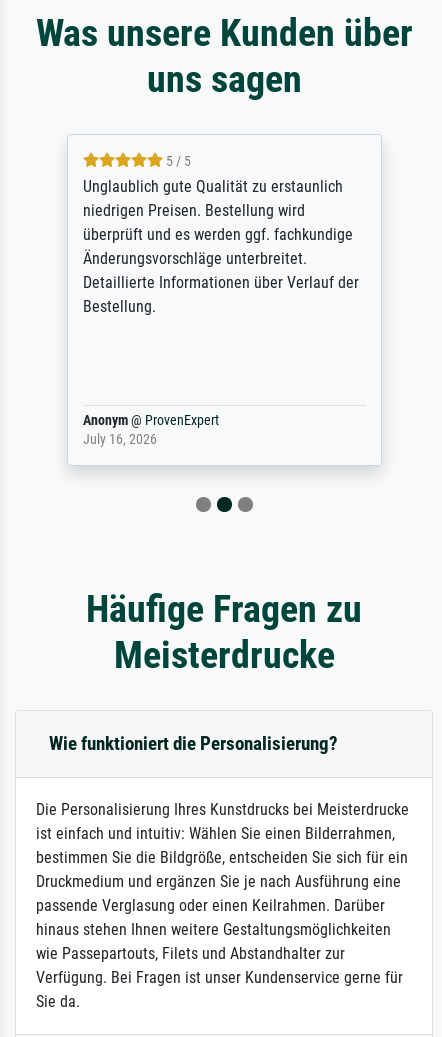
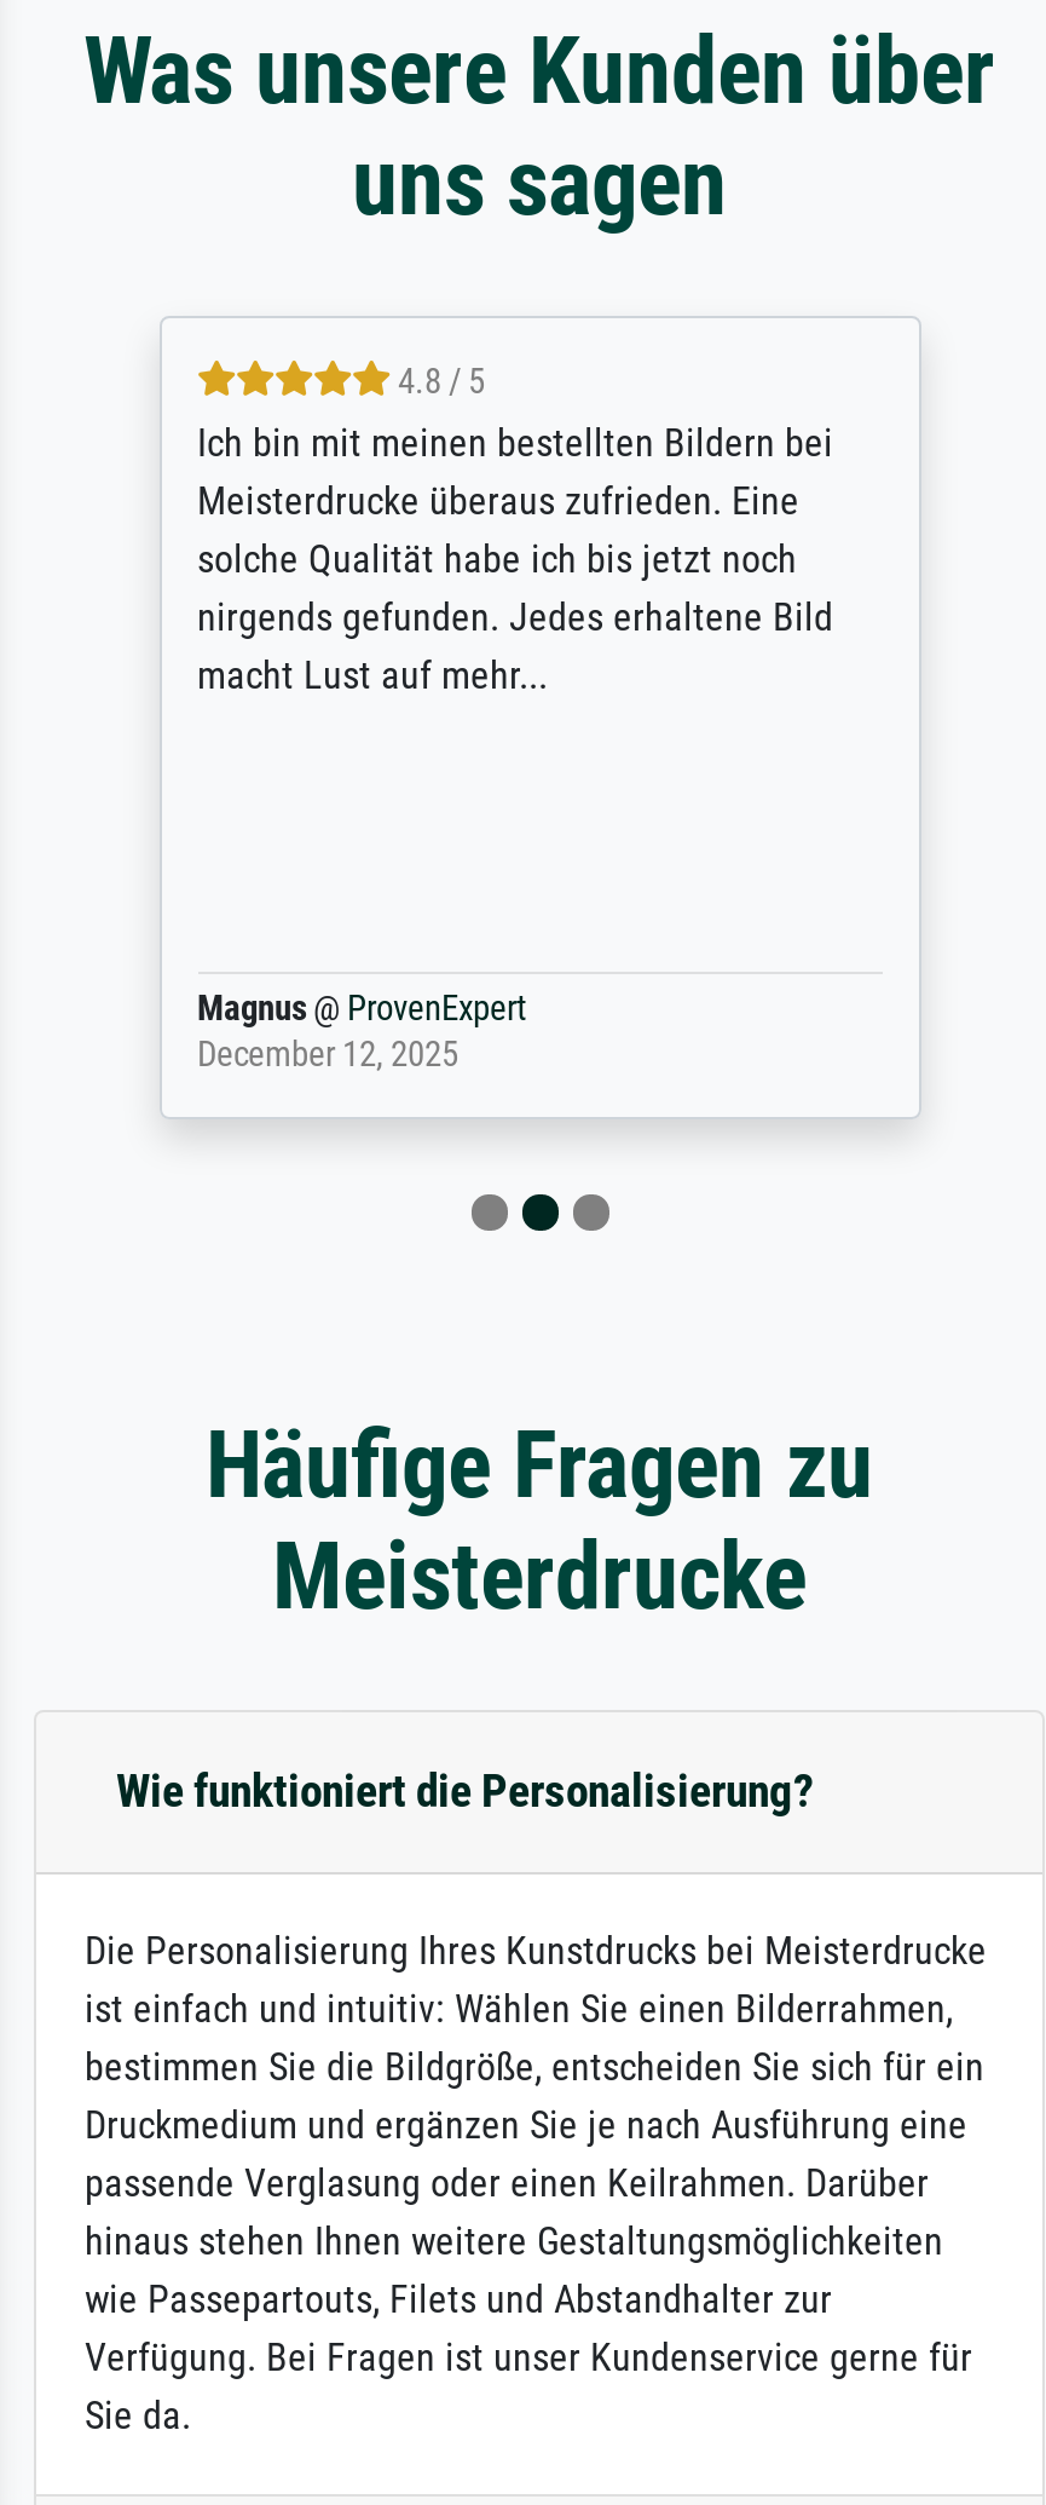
[82,153,358,316] 5 / 5 | Unglaublich gute Qualität zu erstaunlich | niedrigen Preisen. Bestellung wird | überprüft und es werden ggf. fachkundige | Änderungsvorschläge unterbreitet. | Detaillierte Informationen über Verlauf der | Bestellung. -> [197,364,833,700] 4.8 / 5 | Ich bin mit meinen bestellten Bildern bei | Meisterdrucke überaus zufrieden. Eine | solche Qualität habe ich bis jetzt noch | nirgends gefunden. Jedes erhaltene Bild | macht Lust auf mehr...
[82,412,218,448] Anonym @ ProvenExpert | July 16, 2026 -> [197,990,526,1078] Magnus @ ProvenExpert | December 12, 2025

